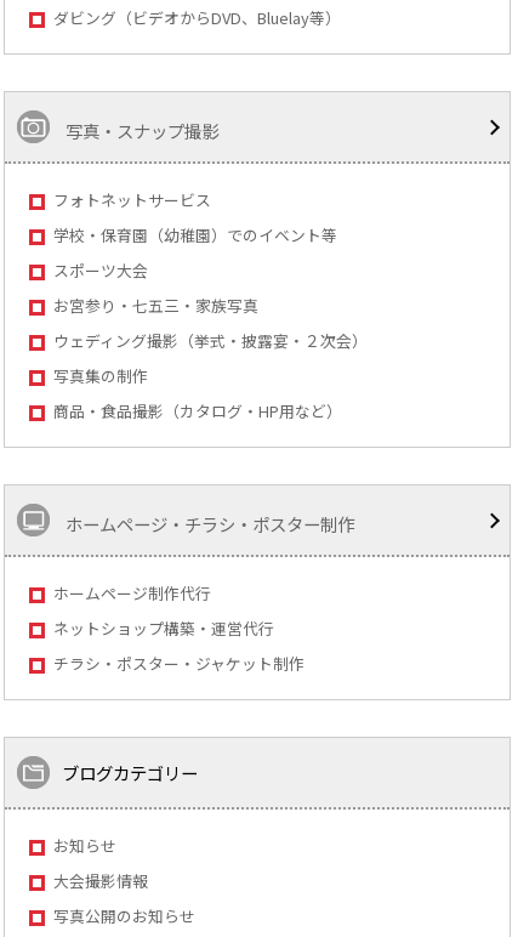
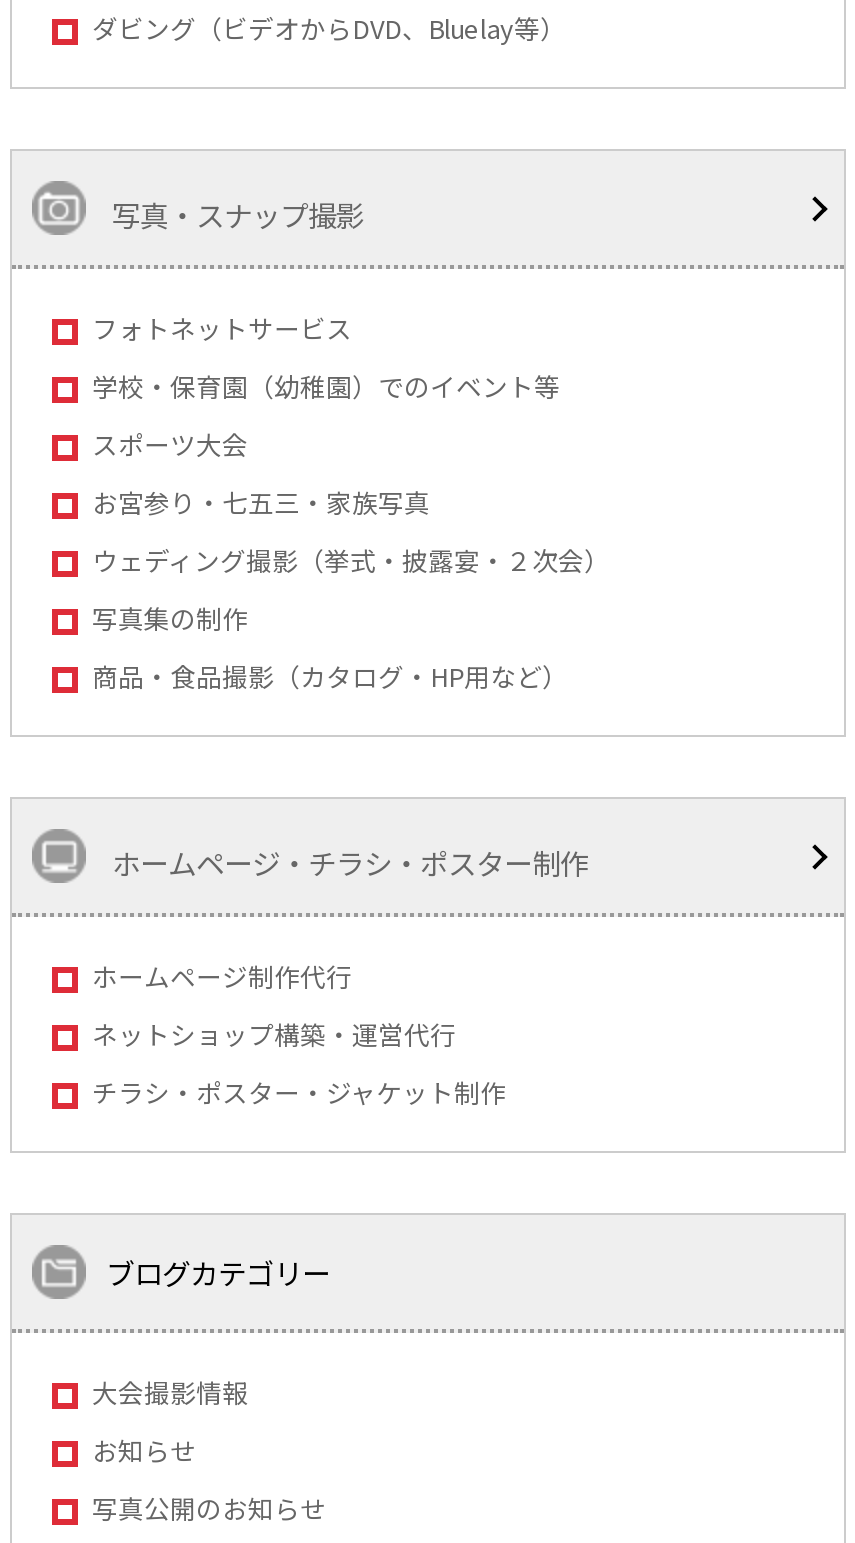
moved [53,834,116,857] -> [92,1431,196,1469]: お知らせ
moved [53,869,148,892] -> [92,1373,248,1411]: 大会撮影情報

